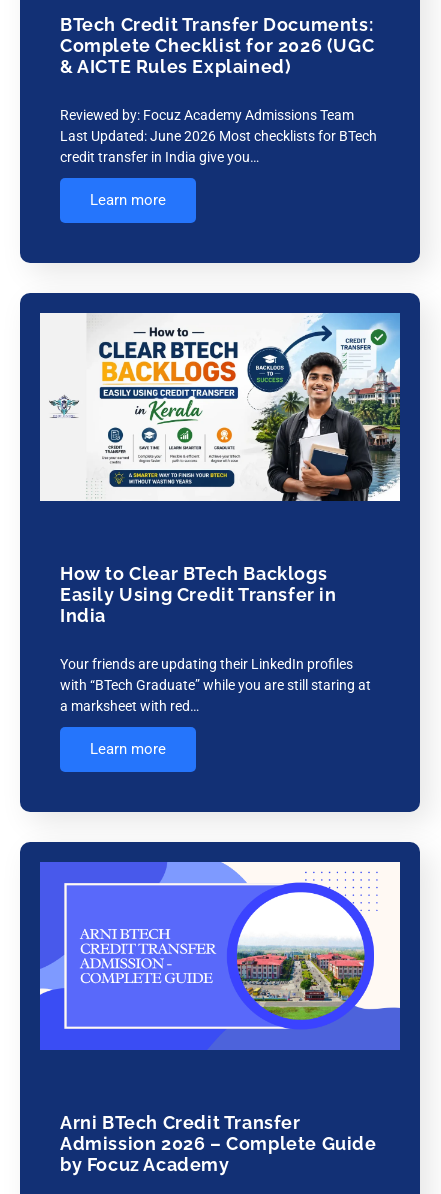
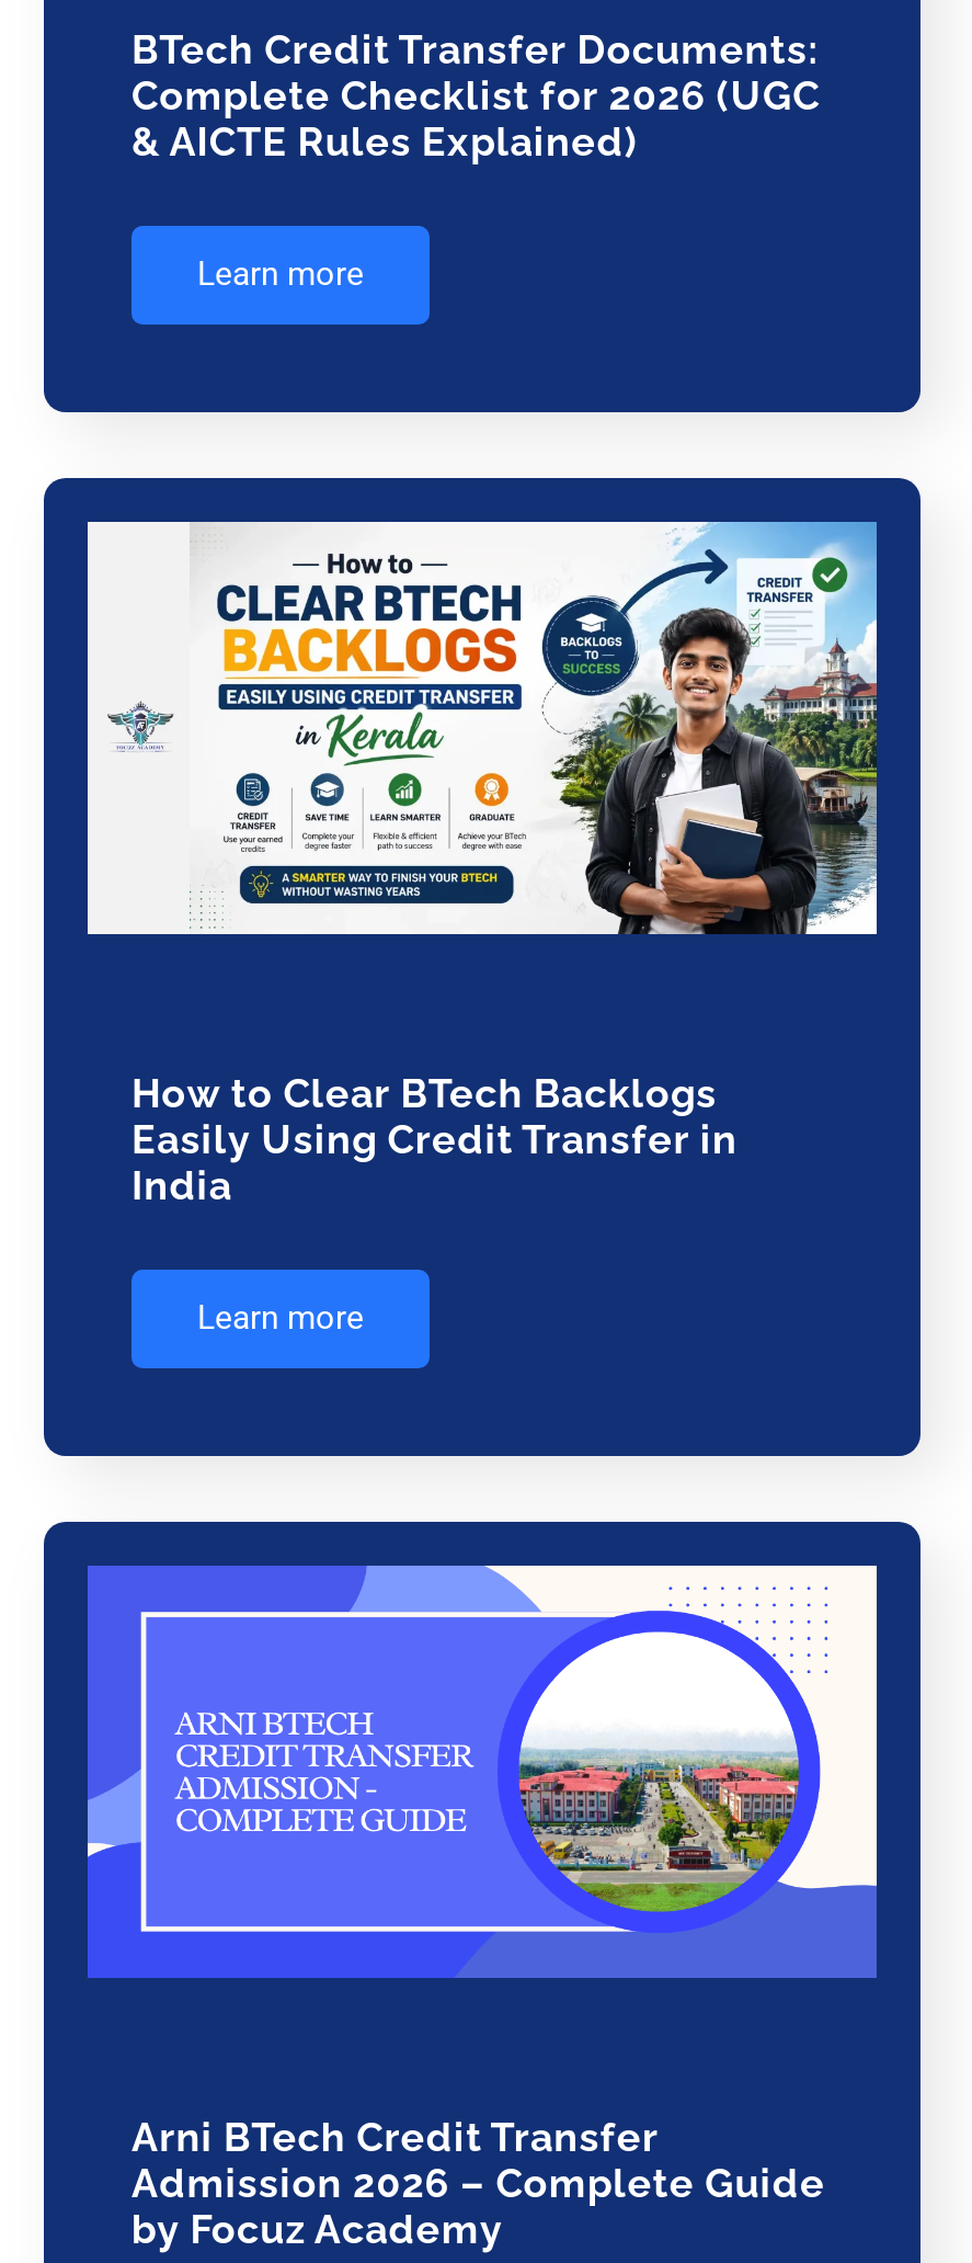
[60,107,377,165] Reviewed by: Focuz Academy Admissions Team | Last Updated: June 2026 Most checklists for BTech | credit transfer in India give you… -> none
[60,656,371,714] Your friends are updating their LinkedIn profiles | with “BTech Graduate” while you are still staring at | a marksheet with red… -> none

